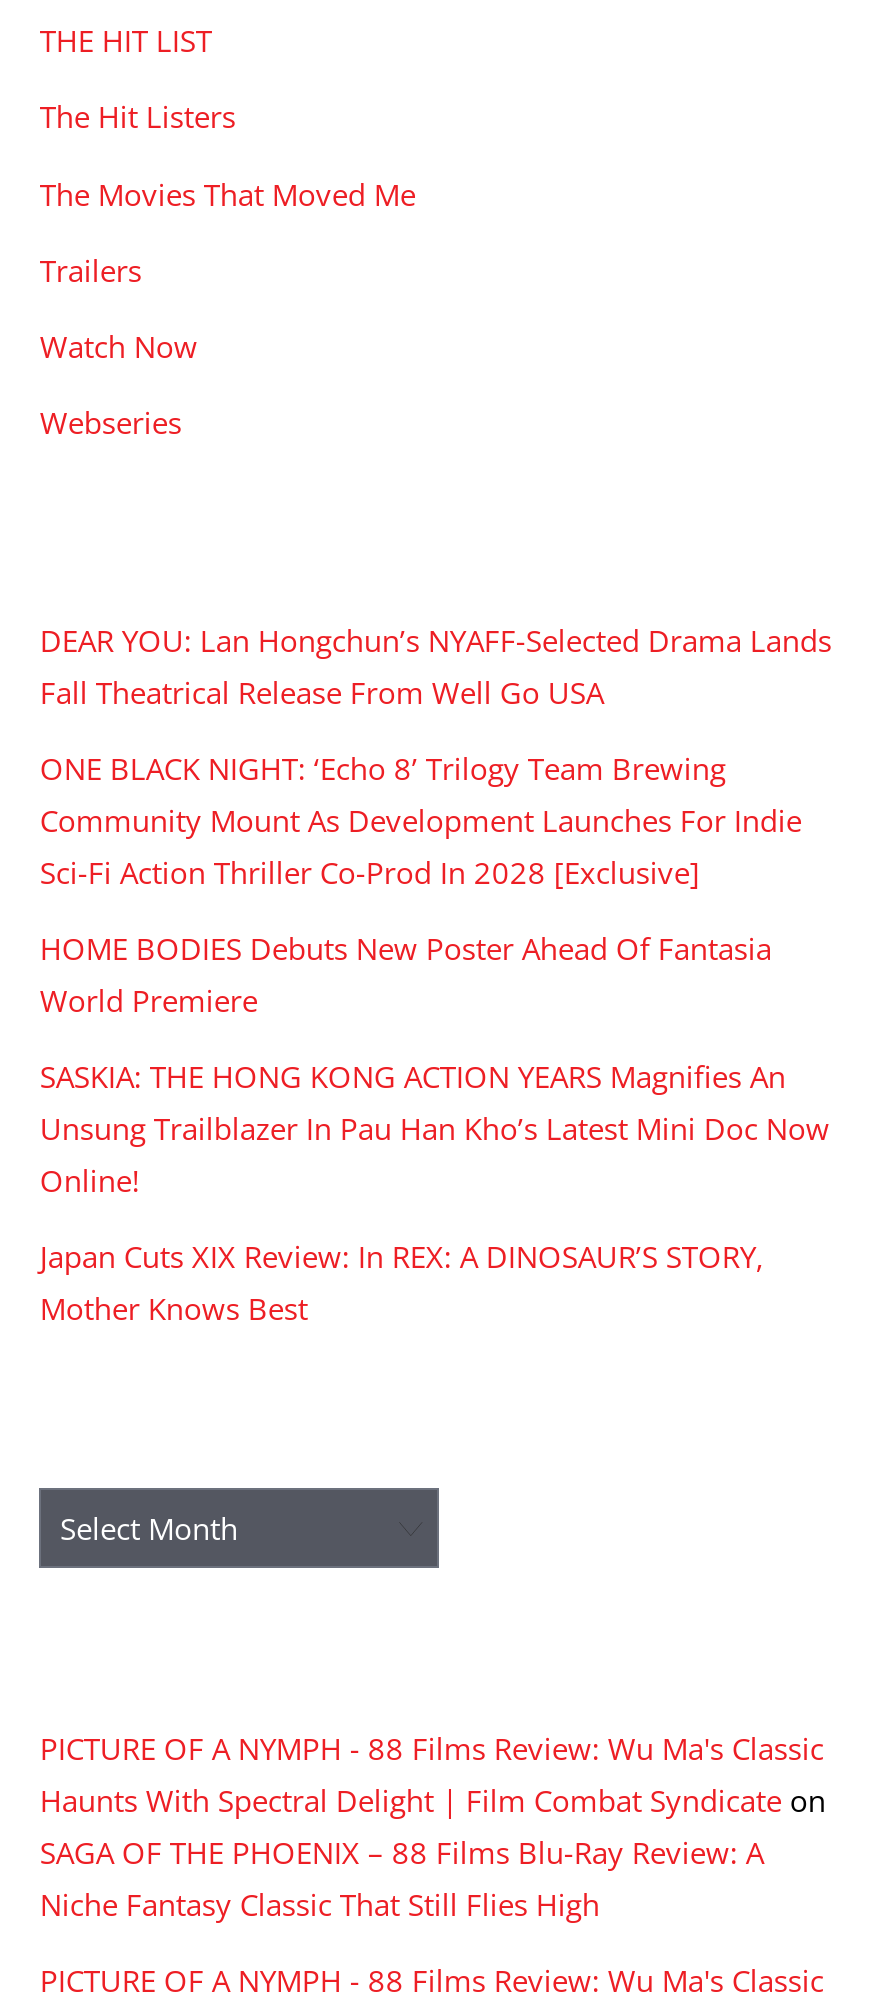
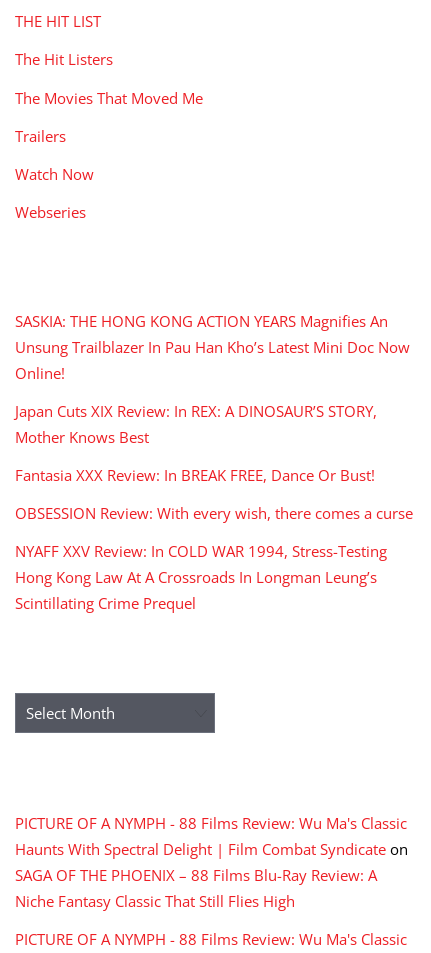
[40,620,832,1020] DEAR YOU: Lan Hongchun’s NYAFF-Selected Drama Lands | Fall Theatrical Release From Well Go USA | ONE BLACK NIGHT: ‘Echo 8’ Trilogy Team Brewing | Community Mount As Development Launches For Indie | Sci-Fi Action Thriller Co-Prod In 2028 [Exclusive] | HOME BODIES Debuts New Poster Ahead Of Fantasia | World Premiere -> none
moved [40,1056,830,1329] -> [15,311,410,447]: SASKIA: THE HONG KONG ACTION YEARS Magnifies An | Unsung Trailblazer In Pau Han Kho’s Latest Mini Doc Now | Online! | Japan Cuts XIX Review: In REX: A DINOSAUR’S STORY, | Mother Knows Best
none -> [15,465,413,613] Fantasia XXX Review: In BREAK FREE, Dance Or Bust! | OBSESSION Review: With every wish, there comes a curse | NYAFF XXV Review: In COLD WAR 1994, Stress-Testing | Hong Kong Law At A Crossroads In Longman Leung’s | Scintillating Crime Prequel

